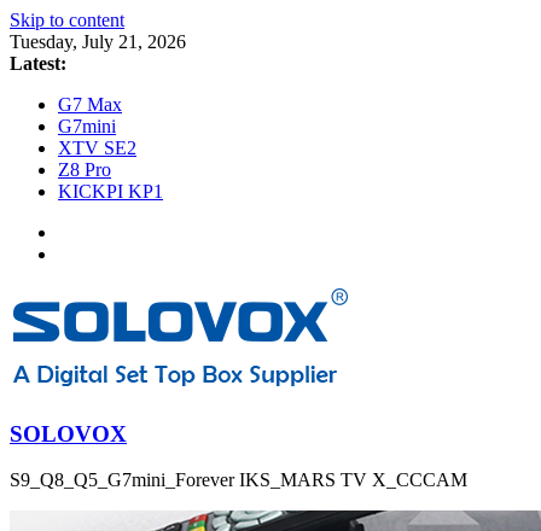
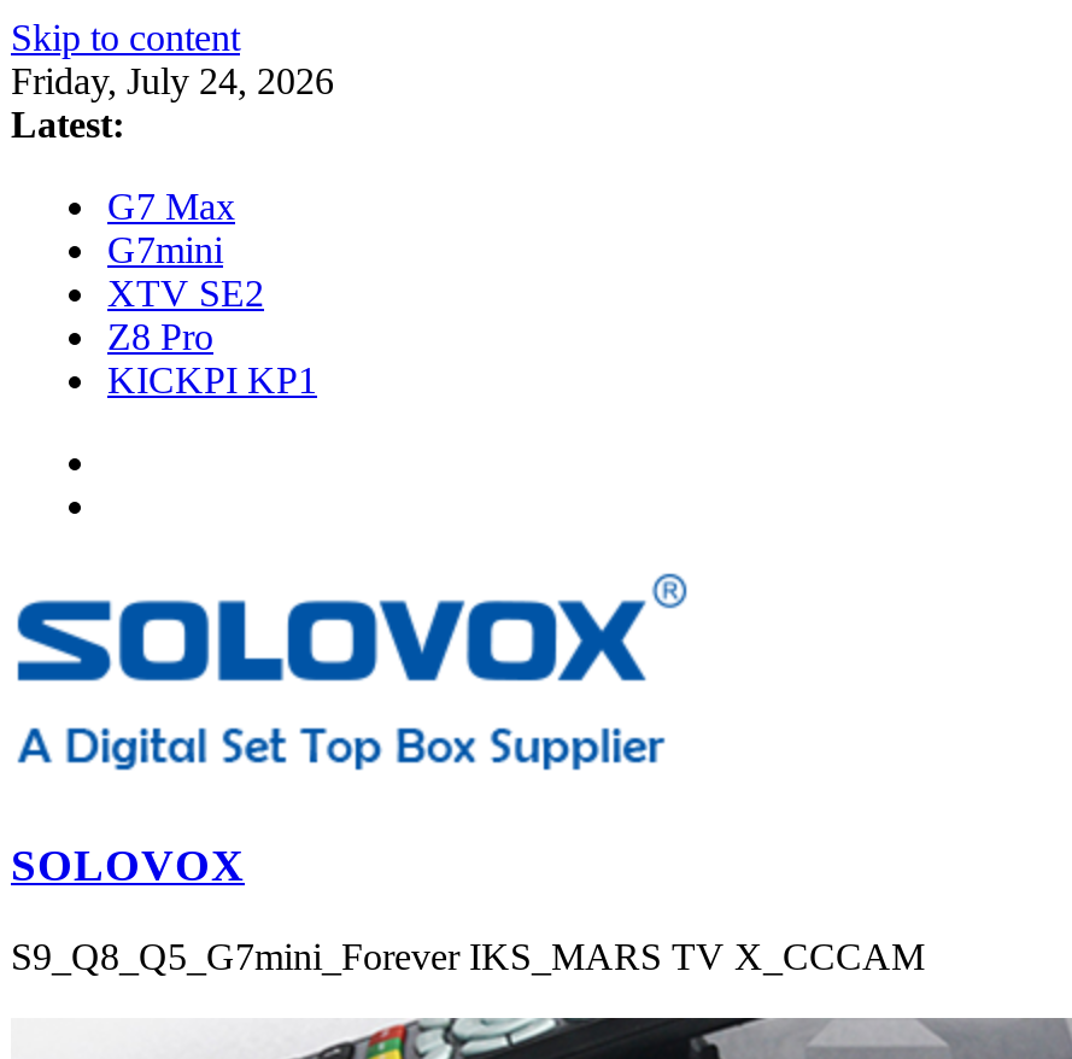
[10,31,186,52] Tuesday, July 21, 2026 -> [11,60,334,101] Friday, July 24, 2026

